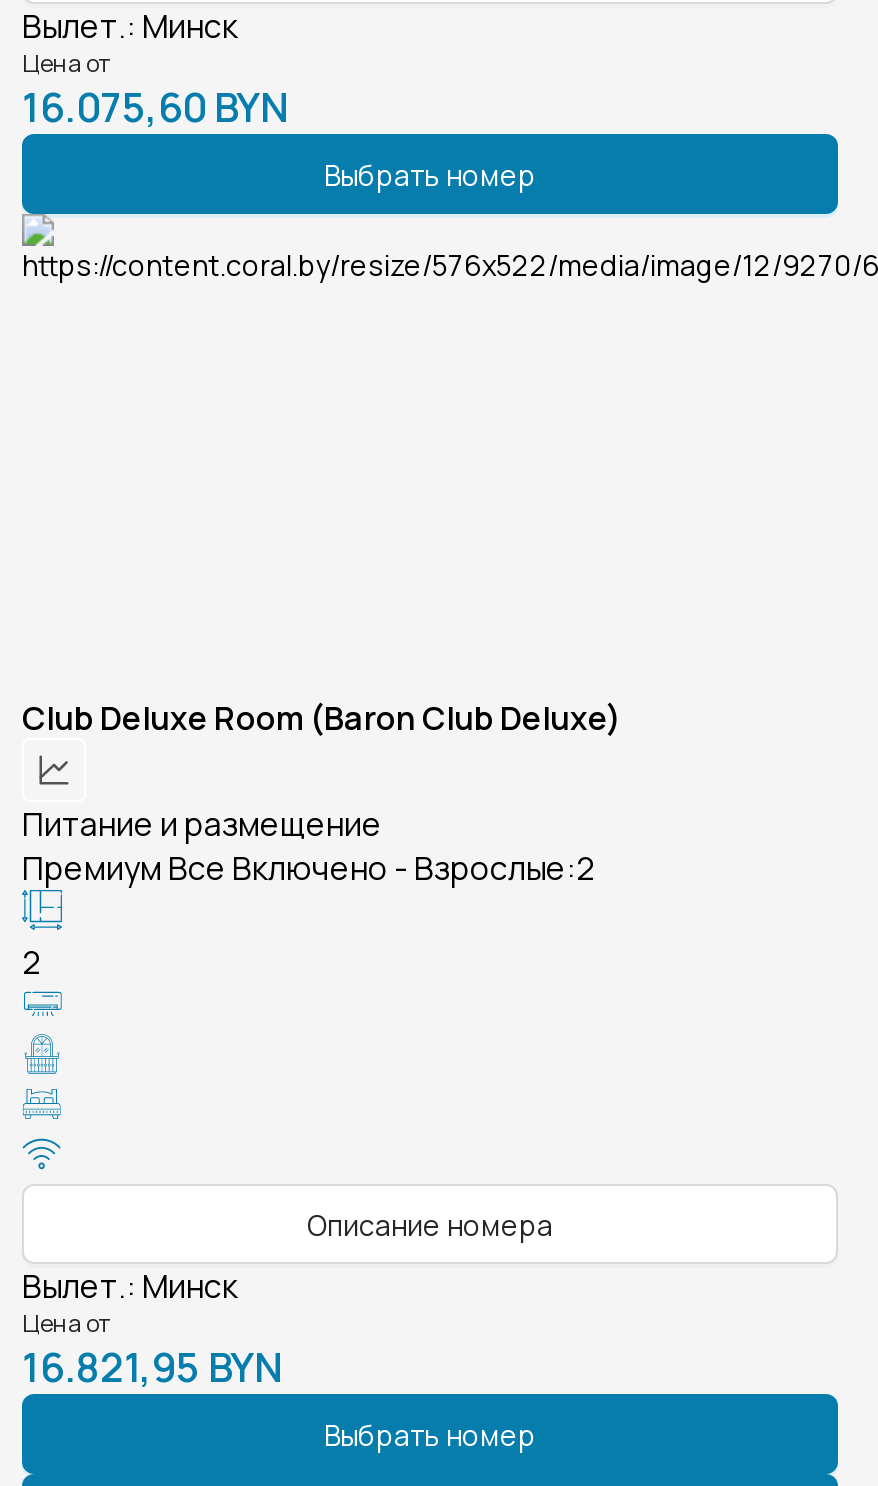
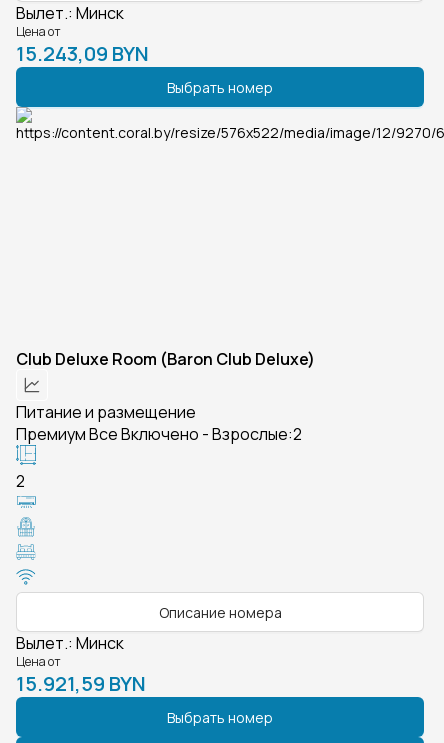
[22,80,288,134] 16.075,60 BYN -> [16,40,149,67] 15.243,09 BYN
[22,1340,282,1394] 16.821,95 BYN -> [16,670,146,697] 15.921,59 BYN

